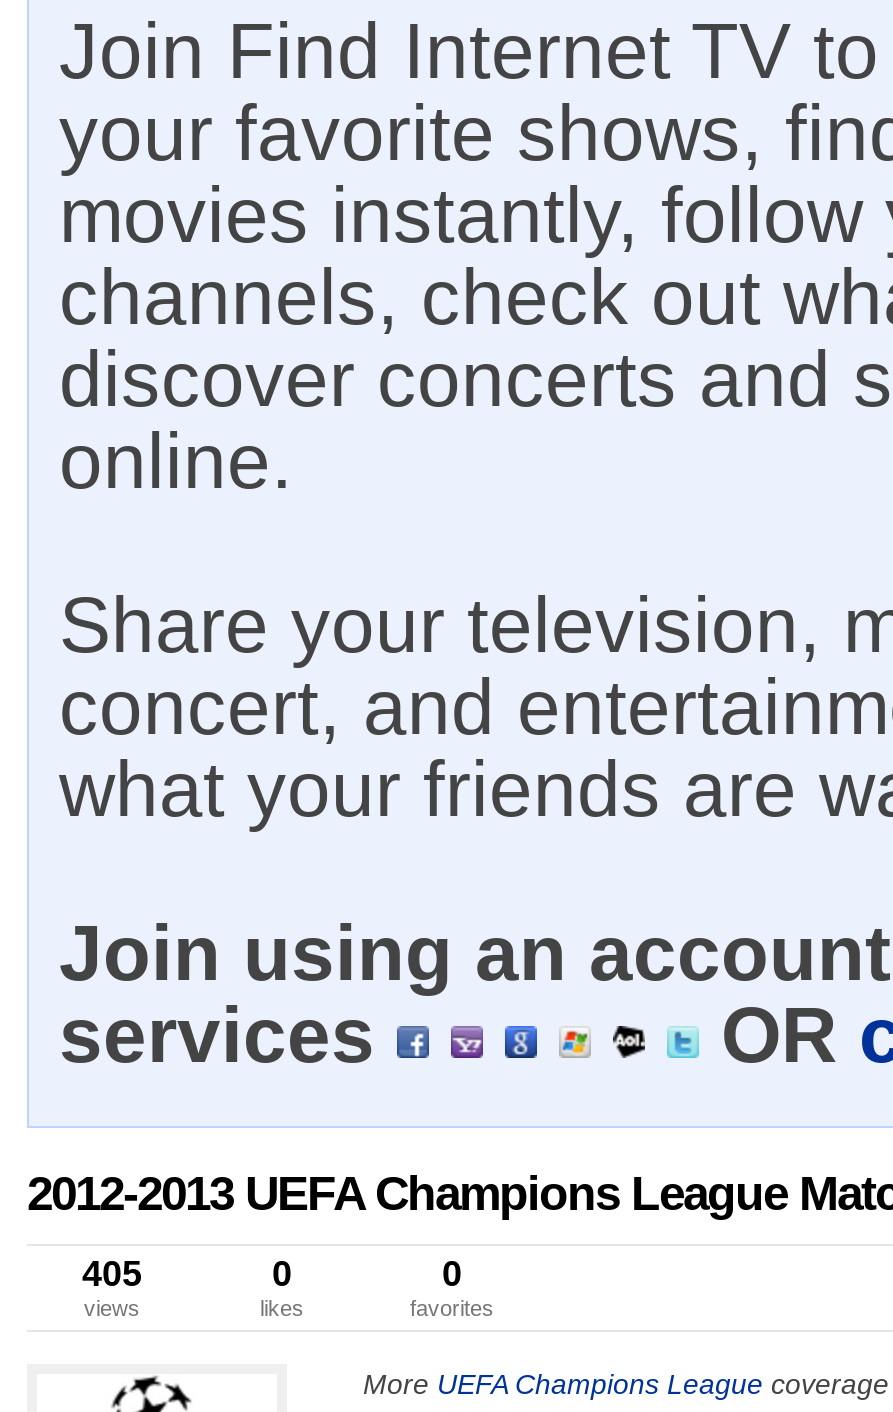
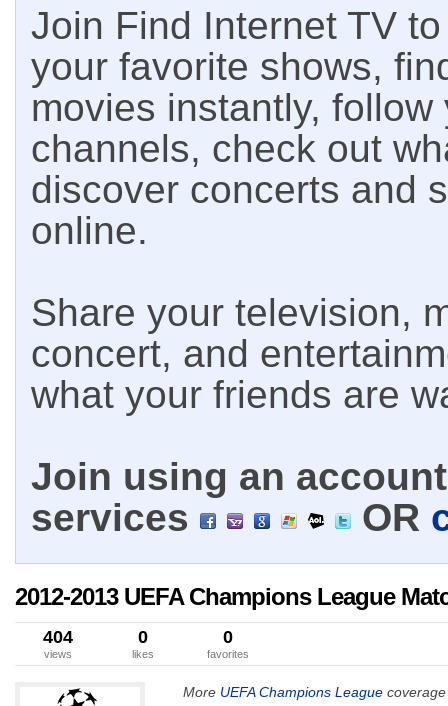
[82,1254,142,1294] 405 -> [42,627,72,647] 404

